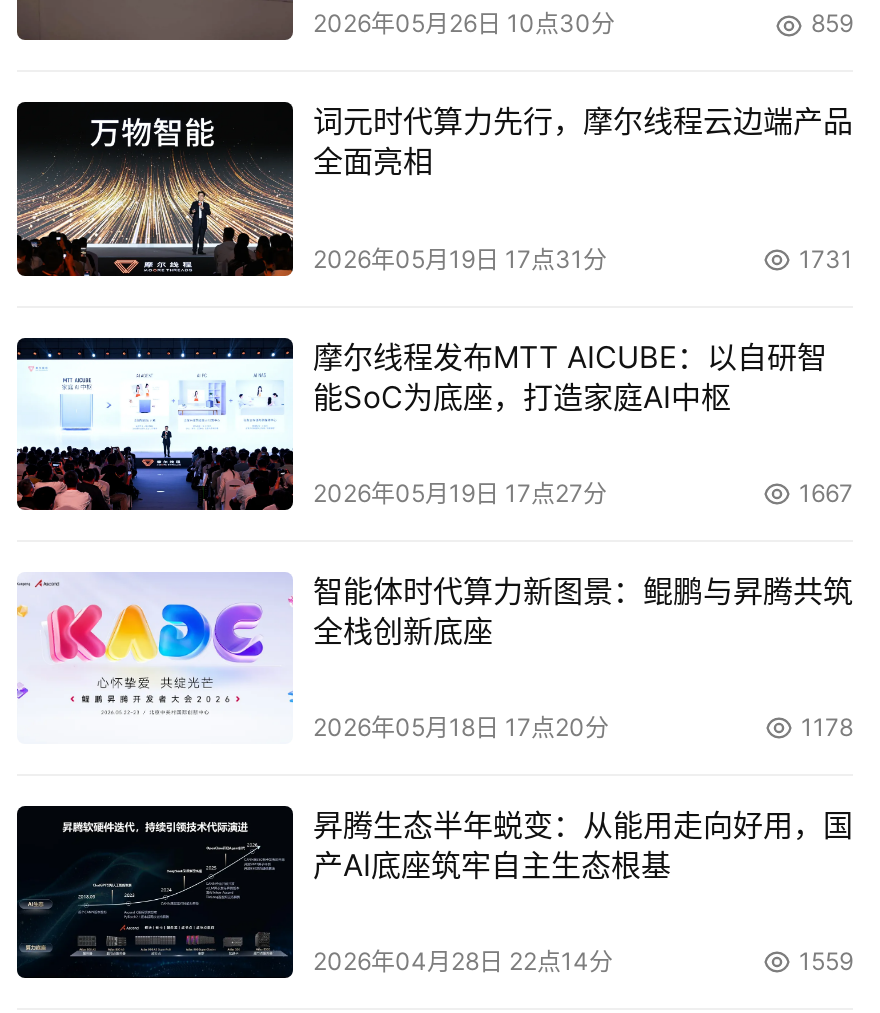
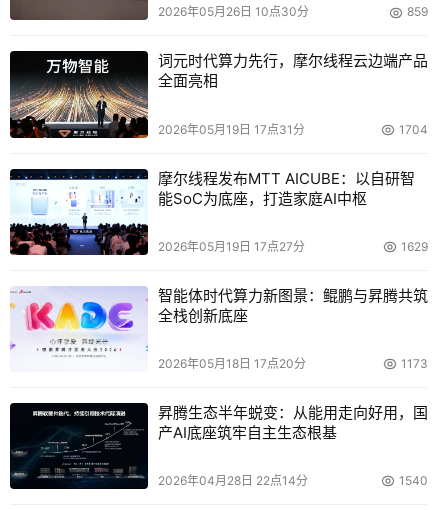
[799,243,853,273] 1731 -> [399,122,428,137] 1704
[799,478,853,508] 1667 -> [401,239,428,254] 1629
[801,712,853,742] 1178 -> [401,356,428,371] 1173
[799,946,853,976] 1559 -> [399,473,428,488] 1540

